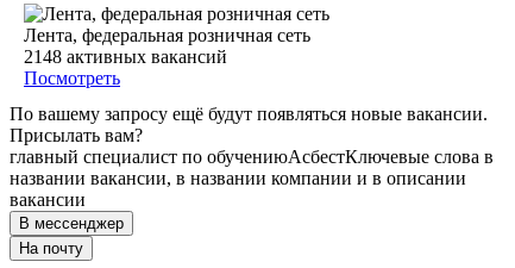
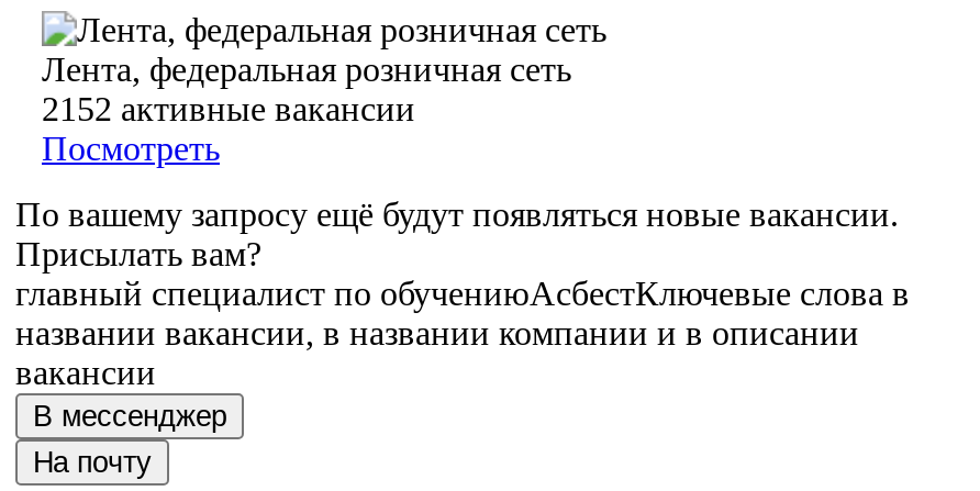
[24,47,227,67] 2148 активных вакансий -> [42,91,415,128] 2152 активные вакансии

